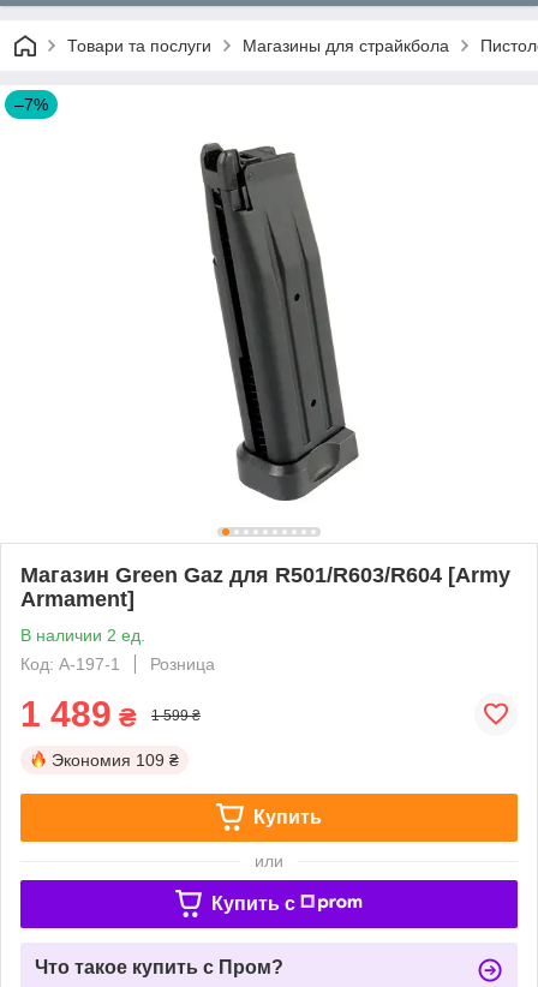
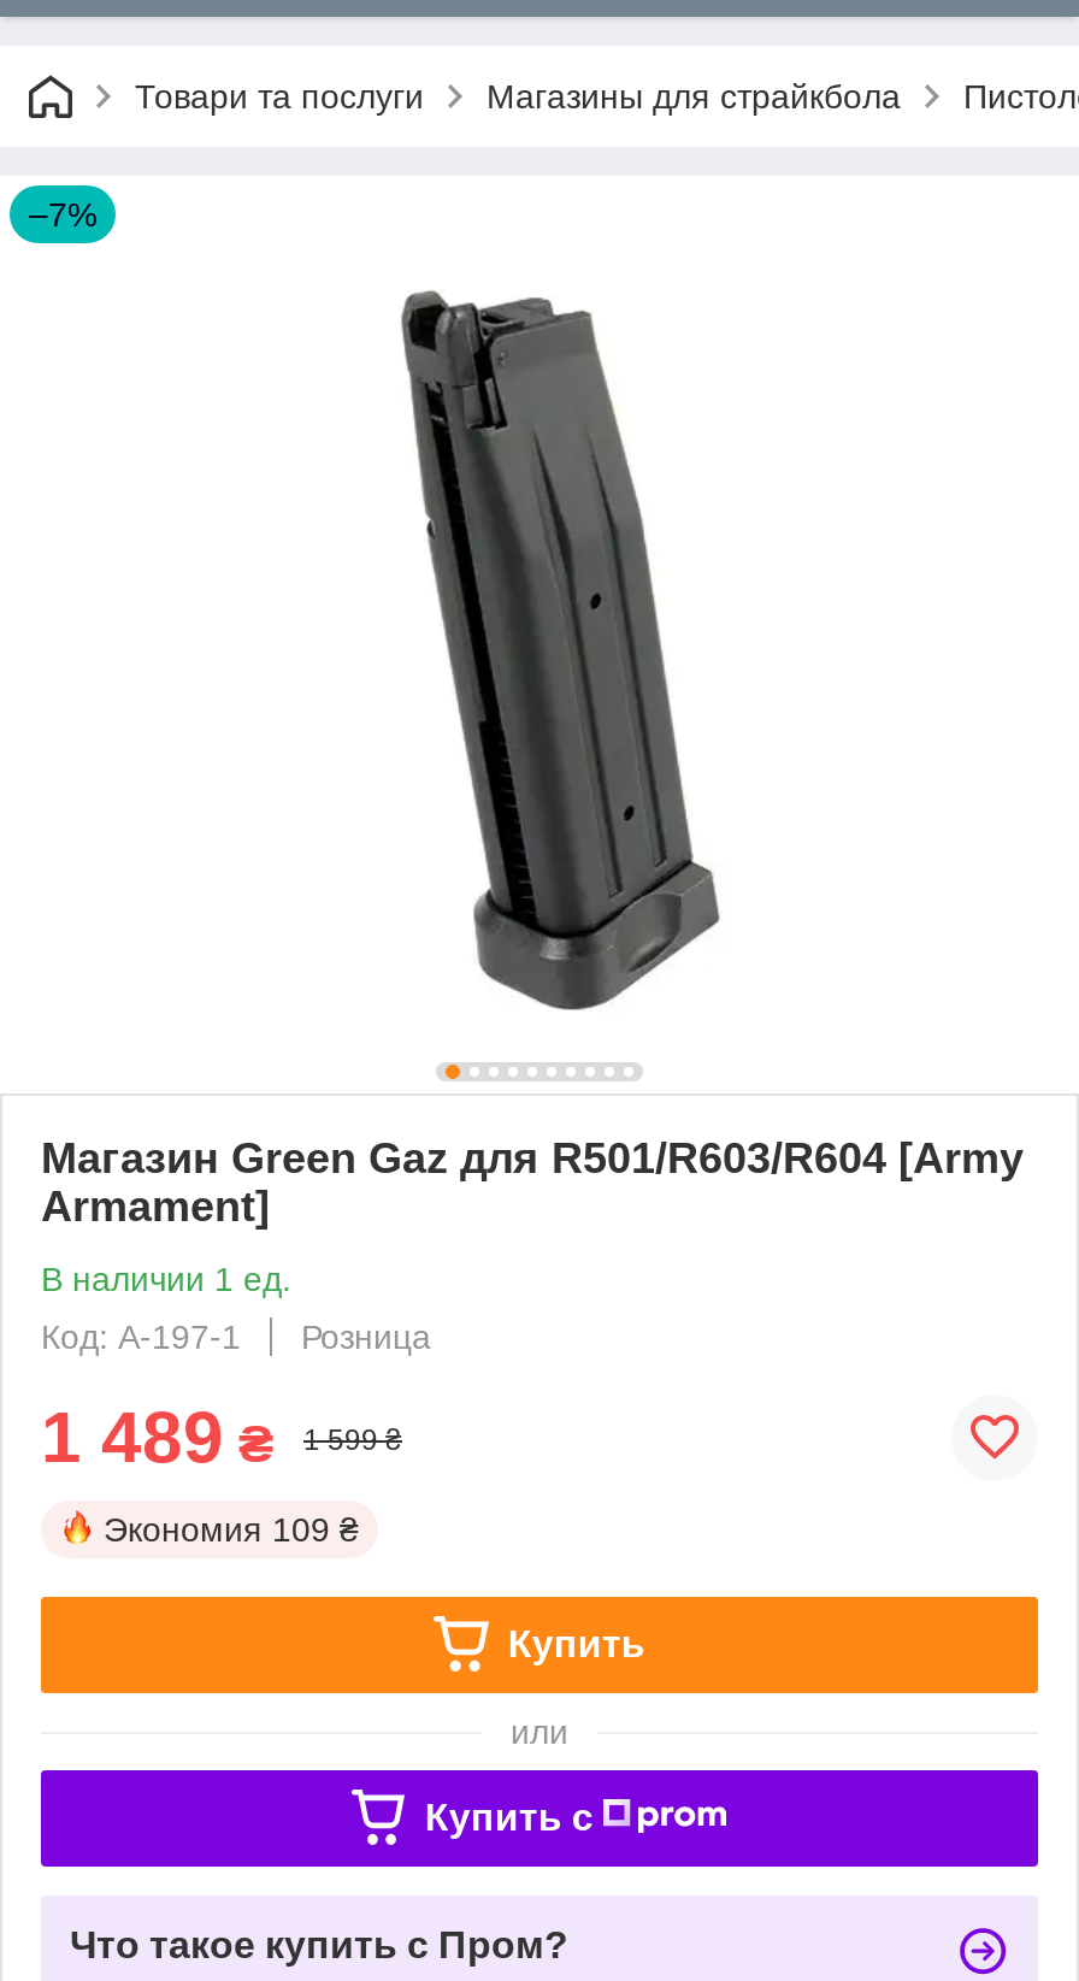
[20,625,145,645] В наличии 2 ед. -> [41,1259,291,1298] В наличии 1 ед.

